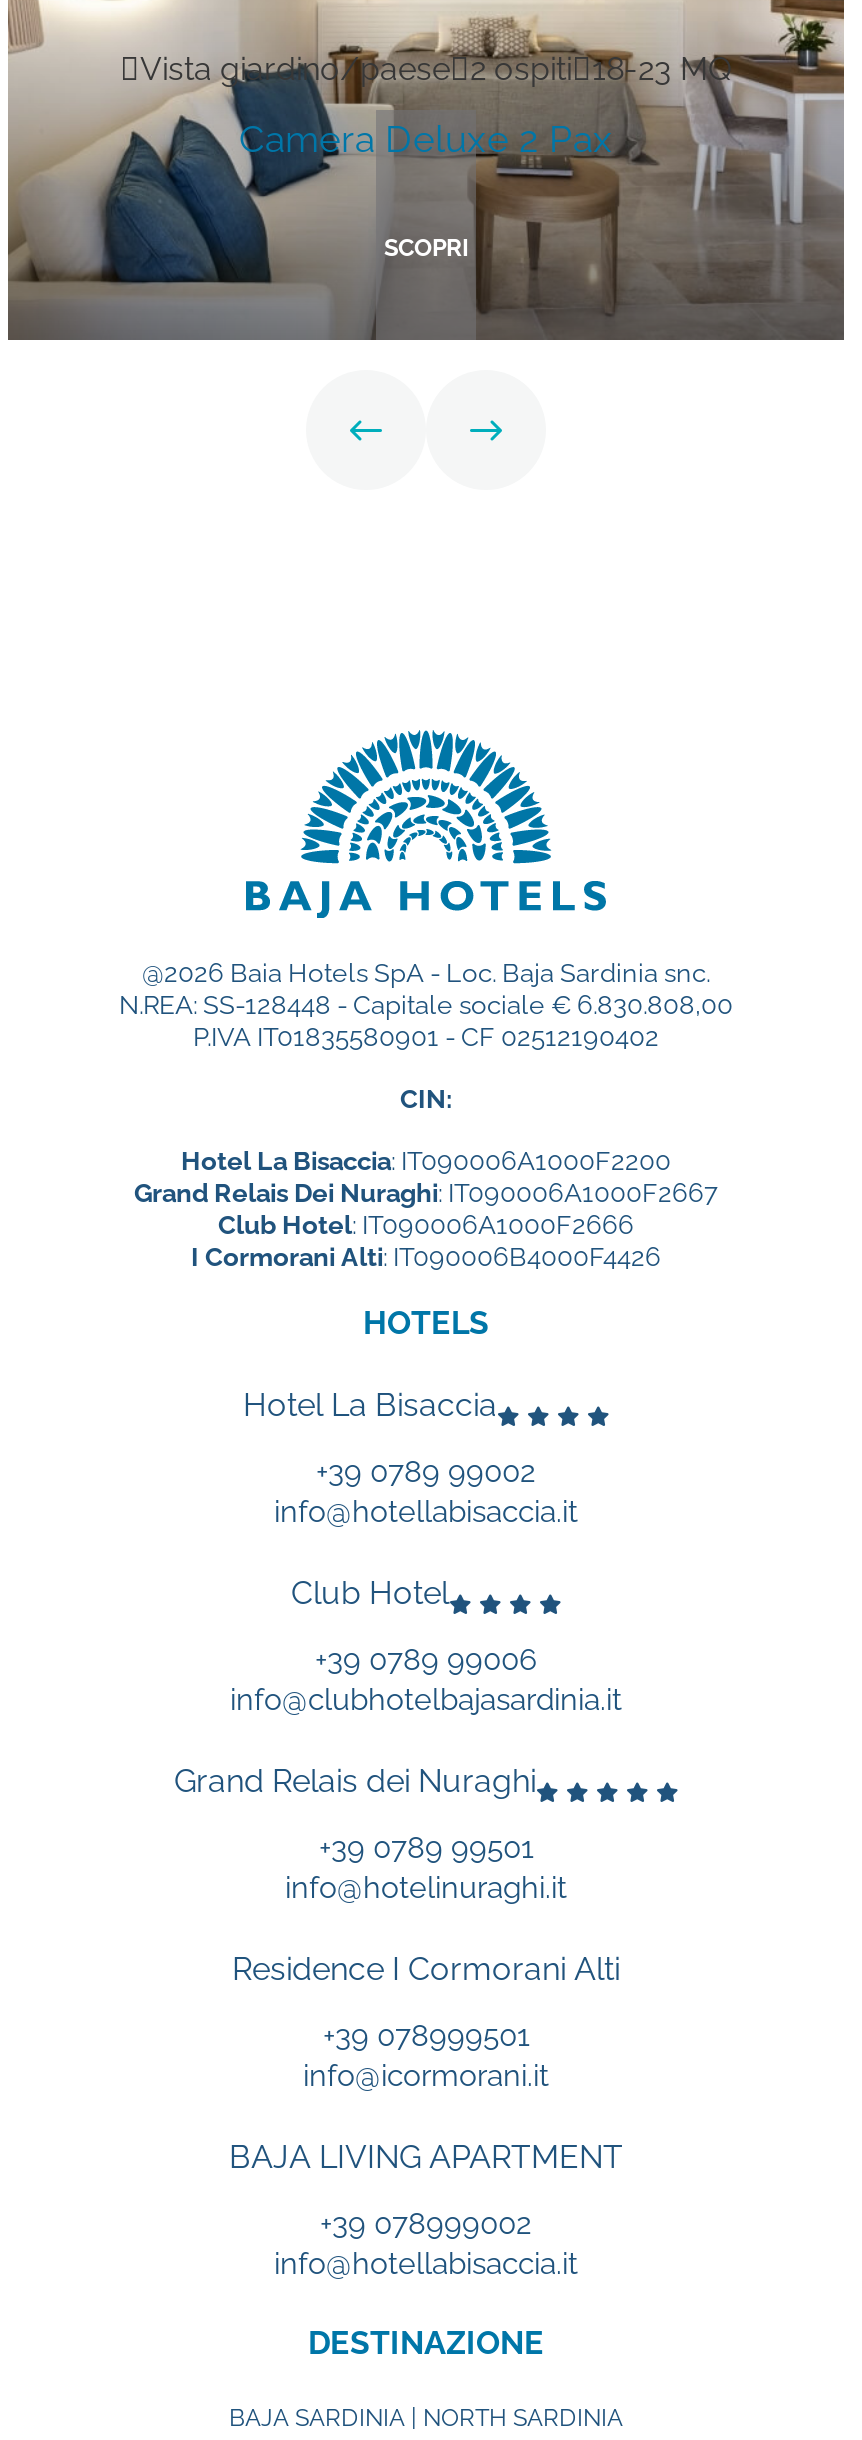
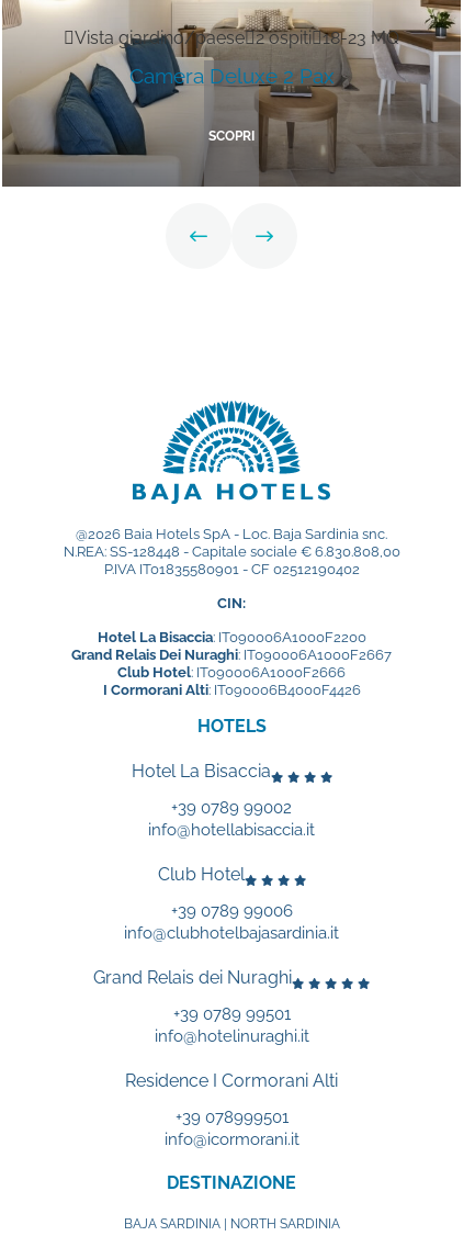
[229,2137,623,2281] BAJA LIVING APARTMENT | +39 078999002 | info@hotellabisaccia.it -> none

